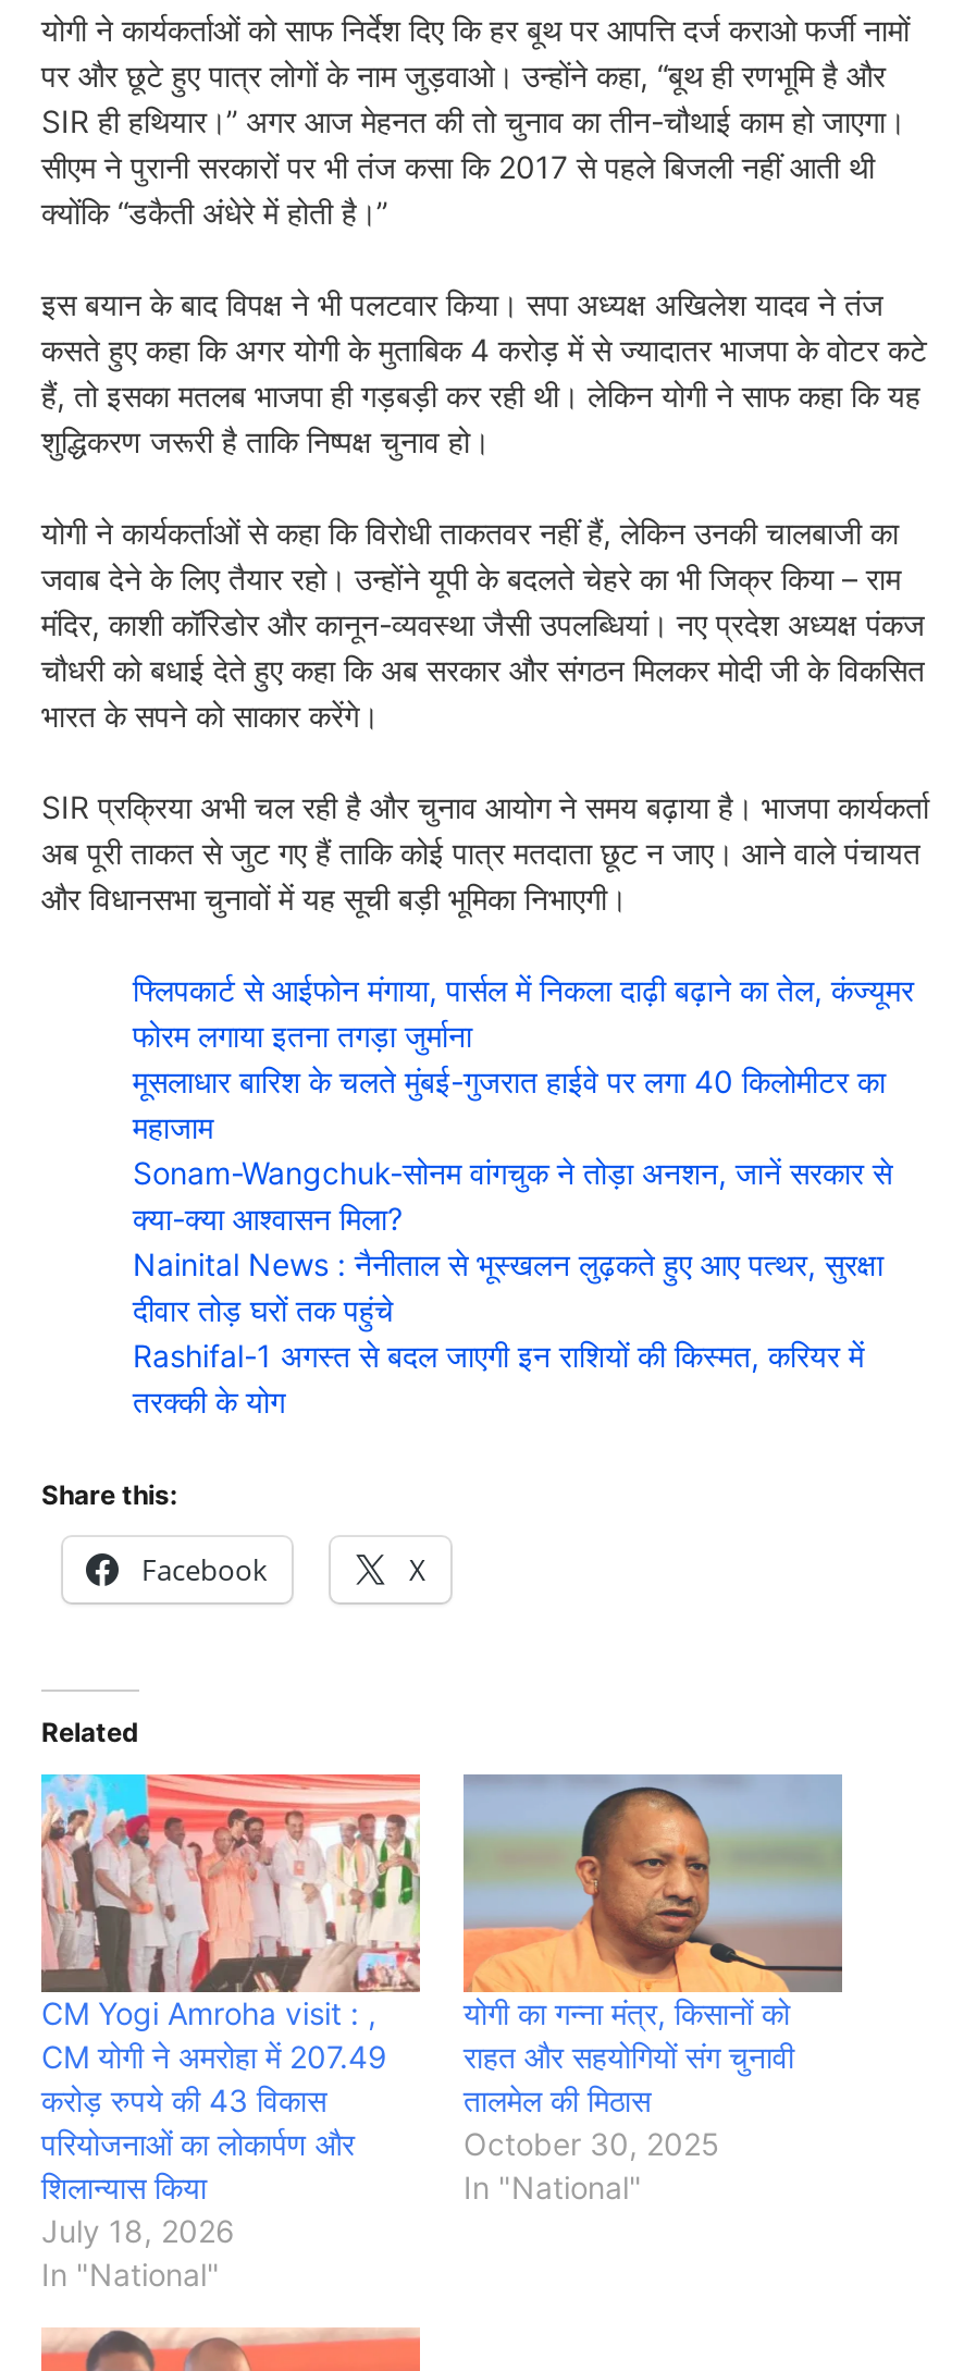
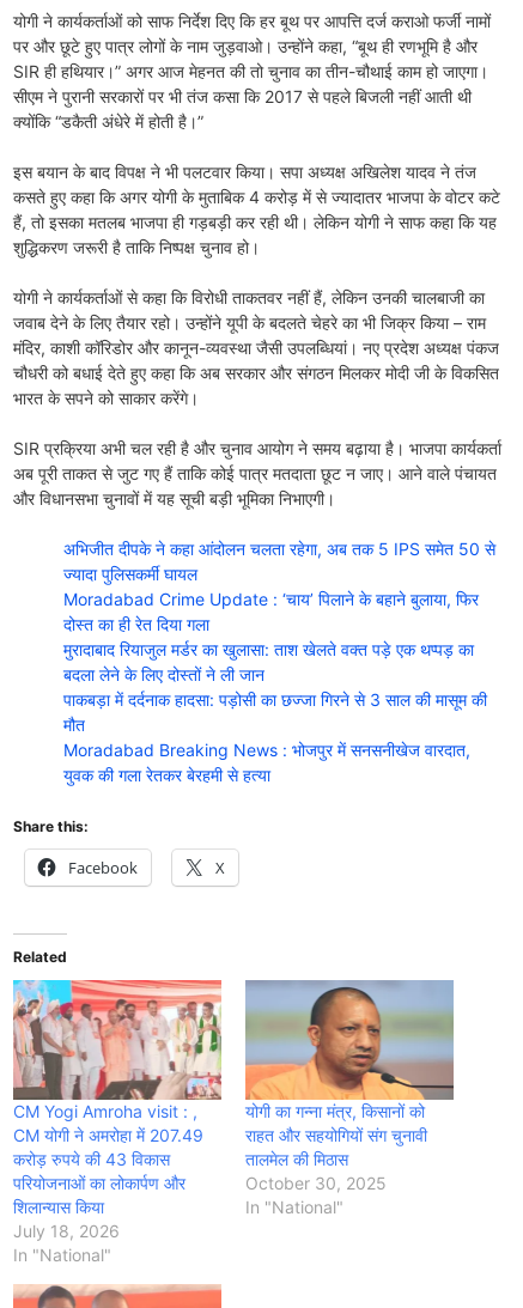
[133,972,914,1421] फ्लिपकार्ट से आईफोन मंगाया, पार्सल में निकला दाढ़ी बढ़ाने का तेल, कंज्यूमर | फोरम लगाया इतना तगड़ा जुर्माना | मूसलाधार बारिश के चलते मुंबई-गुजरात हाईवे पर लगा 40 किलोमीटर का | महाजाम | Sonam-Wangchuk-सोनम वांगचुक ने तोड़ा अनशन, जानें सरकार से | क्या-क्या आश्वासन मिला? | Nainital News : नैनीताल से भूस्खलन लुढ़कते हुए आए पत्थर, सुरक्षा | दीवार तोड़ घरों तक पहुंचे | Rashifal-1 अगस्त से बदल जाएगी इन राशियों की किस्मत, करियर में | तरक्की के योग -> [63,539,495,786] अभिजीत दीपके ने कहा आंदोलन चलता रहेगा, अब तक 5 IPS समेत 50 से | ज्यादा पुलिसकर्मी घायल | Moradabad Crime Update : ‘चाय’ पिलाने के बहाने बुलाया, फिर | दोस्त का ही रेत दिया गला | मुरादाबाद रियाजुल मर्डर का खुलासा: ताश खेलते वक्त पड़े एक थप्पड़ का | बदला लेने के लिए दोस्तों ने ली जान | पाकबड़ा में दर्दनाक हादसा: पड़ोसी का छज्जा गिरने से 3 साल की मासूम की | मौत | Moradabad Breaking News : भोजपुर में सनसनीखेज वारदात, | युवक की गला रेतकर बेरहमी से हत्या

